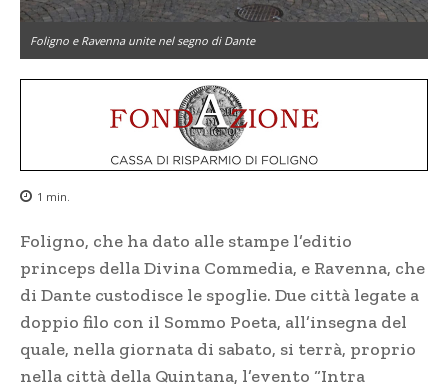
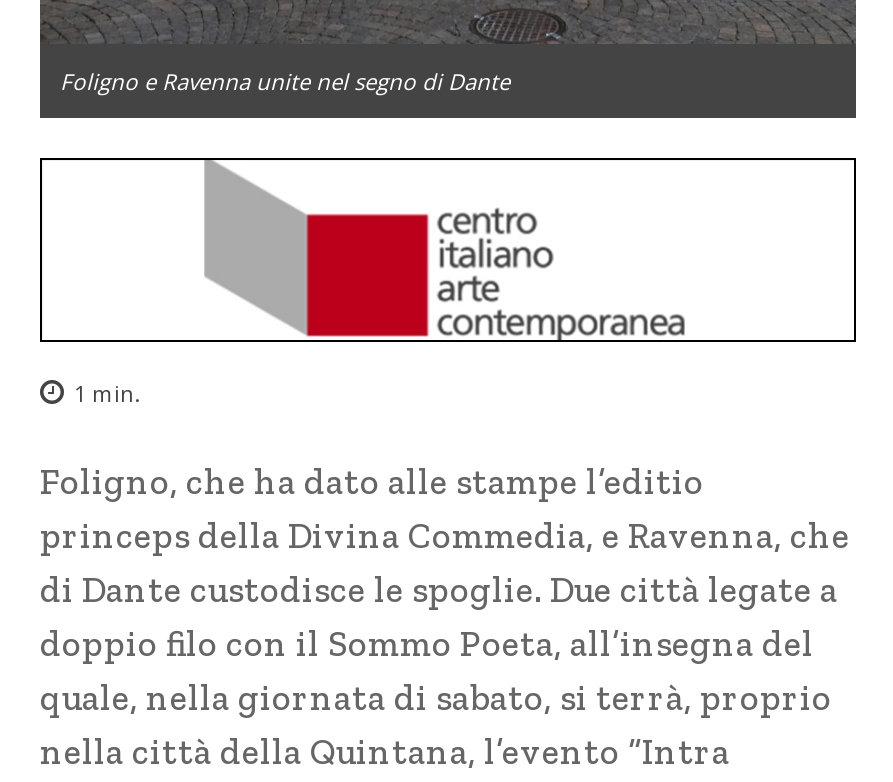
[103,80,342,169] [image] -> [204,162,686,342] [image]

